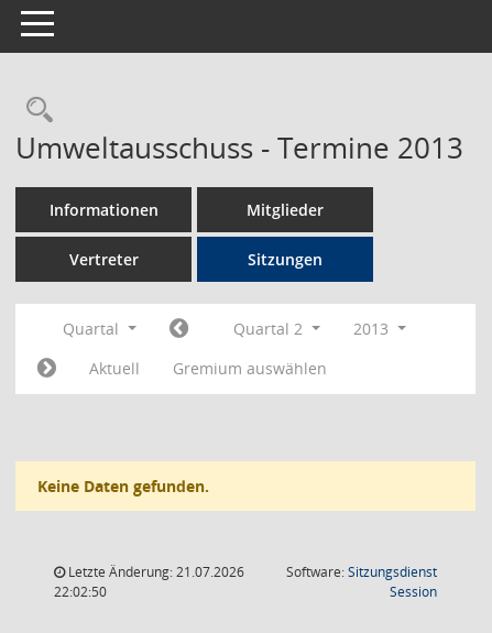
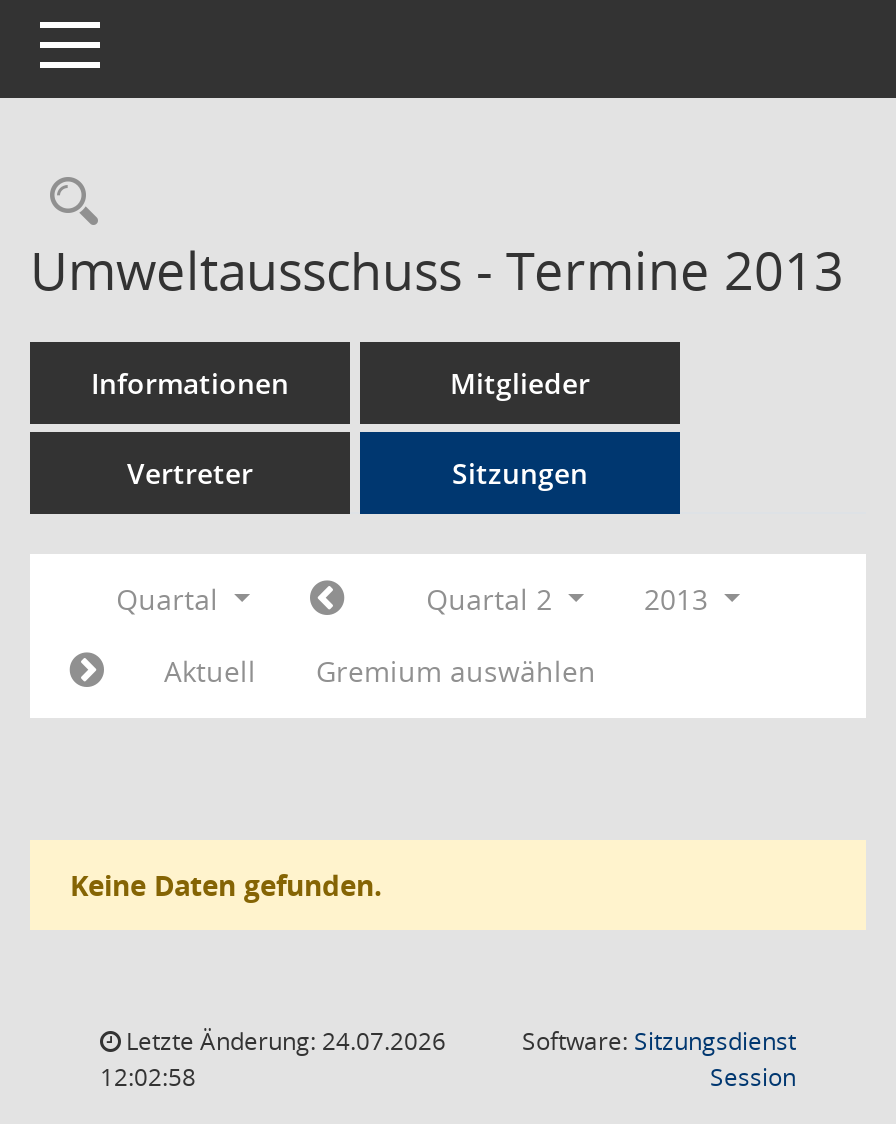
[65,563,244,581] Letzte Änderung: 21.07.2026 -> [120,1024,446,1058] Letzte Änderung: 24.07.2026
[54,582,107,601] 22:02:50 -> [100,1060,196,1094] 12:02:58

